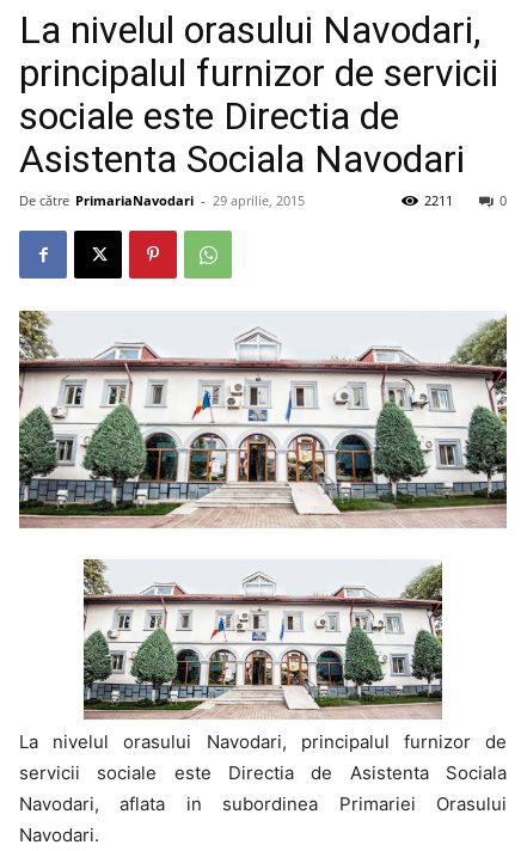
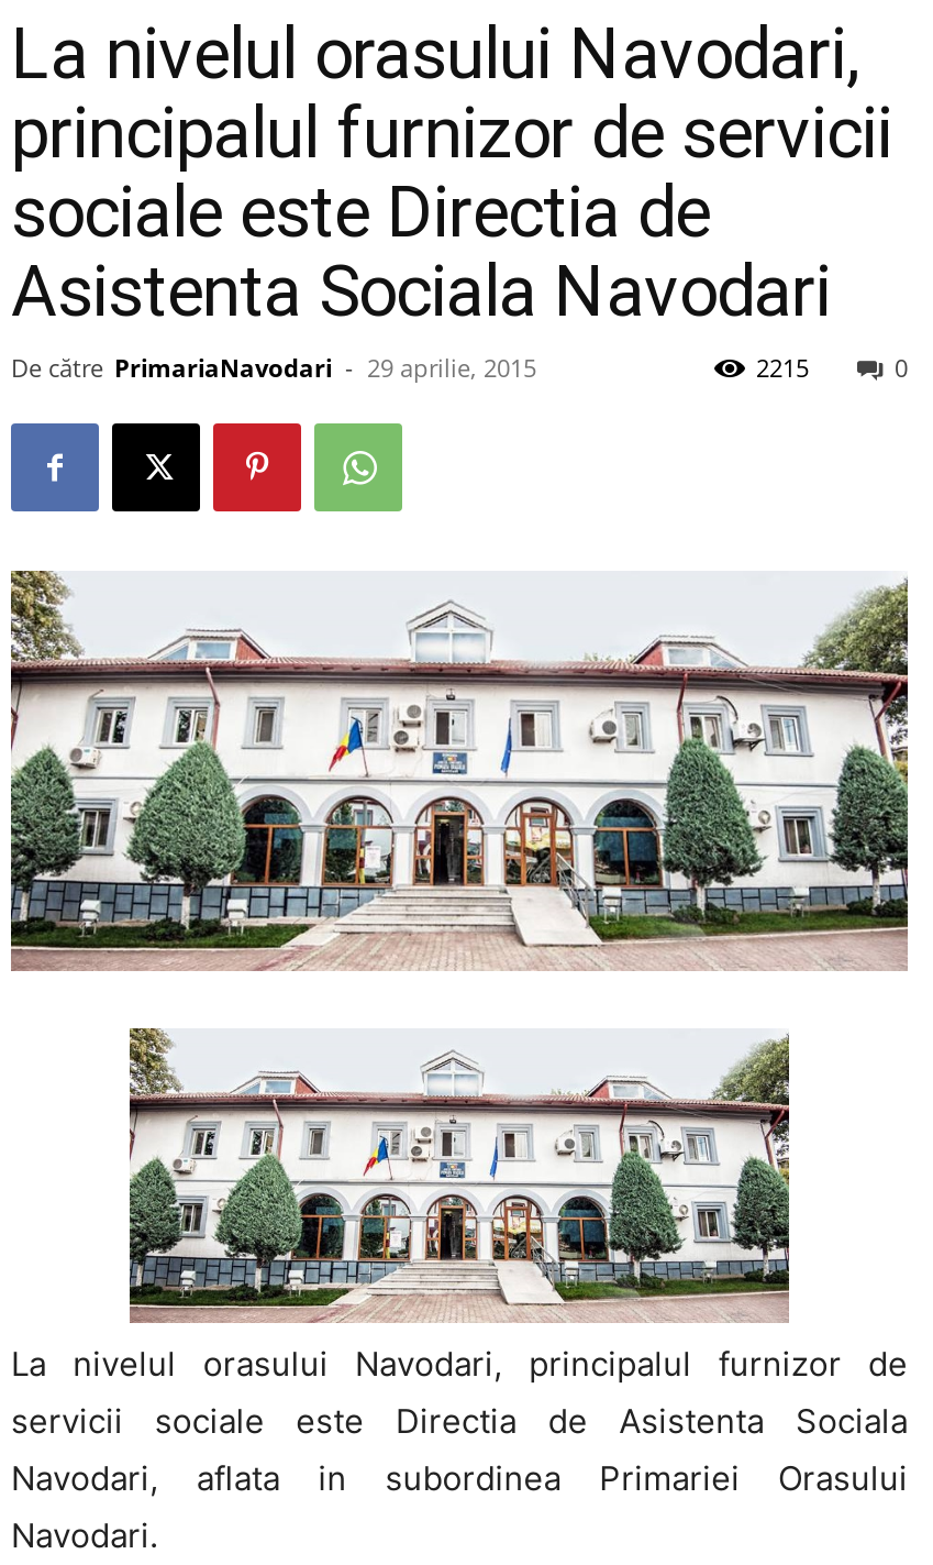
[424,191,453,209] 2211 -> [756,351,809,384] 2215

